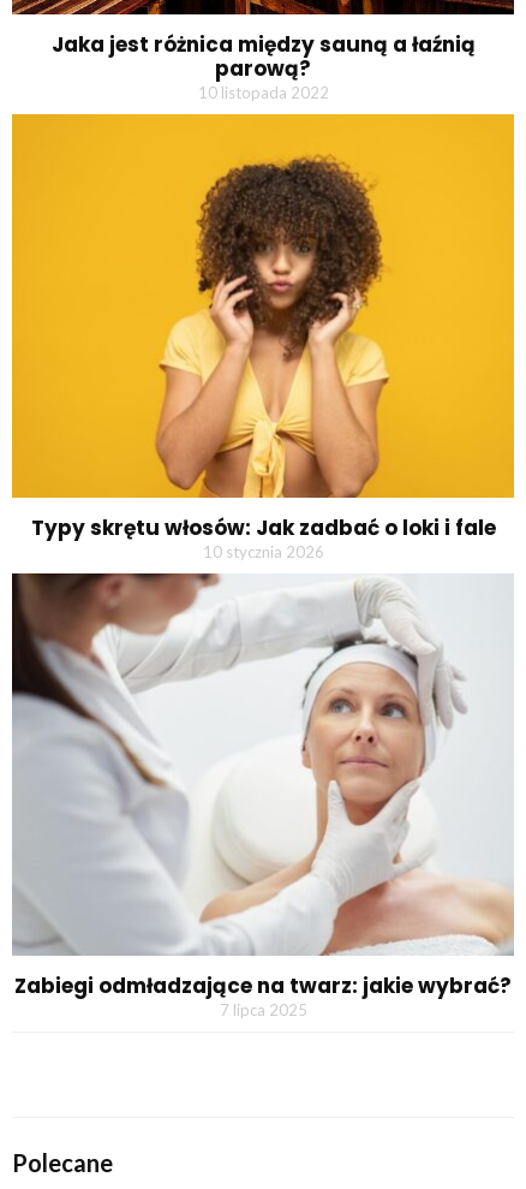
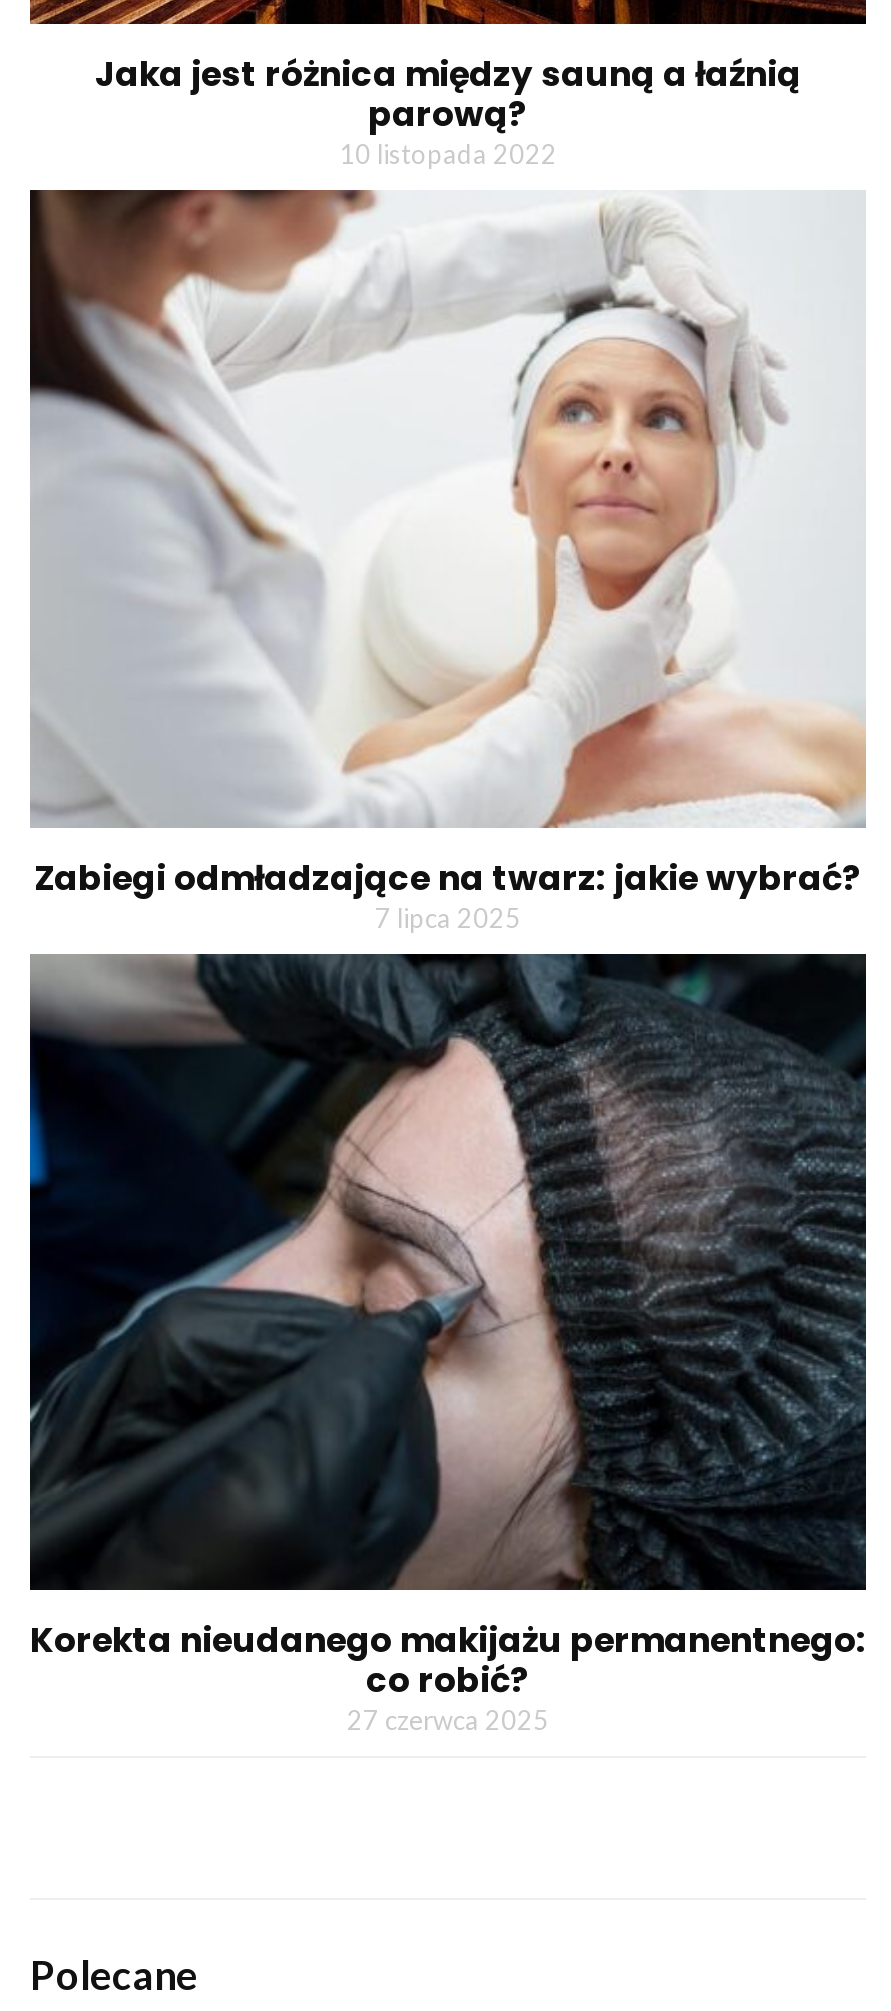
[11,113,515,561] [image] | Typy skrętu włosów: Jak zadbać o loki i fale | 10 stycznia 2026 -> none
moved [12,570,515,1020] -> [30,186,868,934]: [image] | Zabiegi odmładzające na twarz: jakie wybrać? | 7 lipca 2025
none -> [28,952,868,1737] [image] | Korekta nieudanego makijażu permanentnego: | co robić? | 27 czerwca 2025

